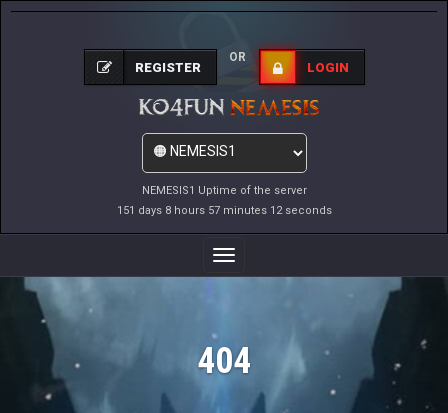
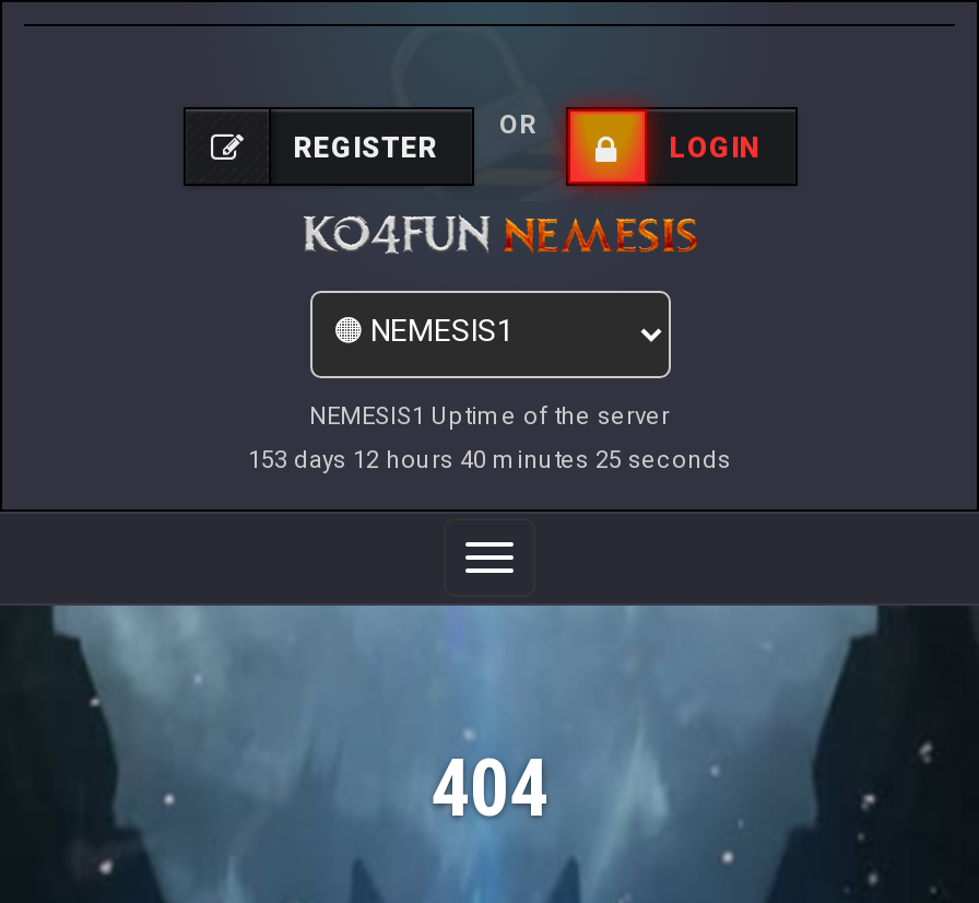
[116,204,331,217] 151 days 8 hours 57 minutes 12 seconds -> [248,446,731,474] 153 days 12 hours 40 minutes 25 seconds

